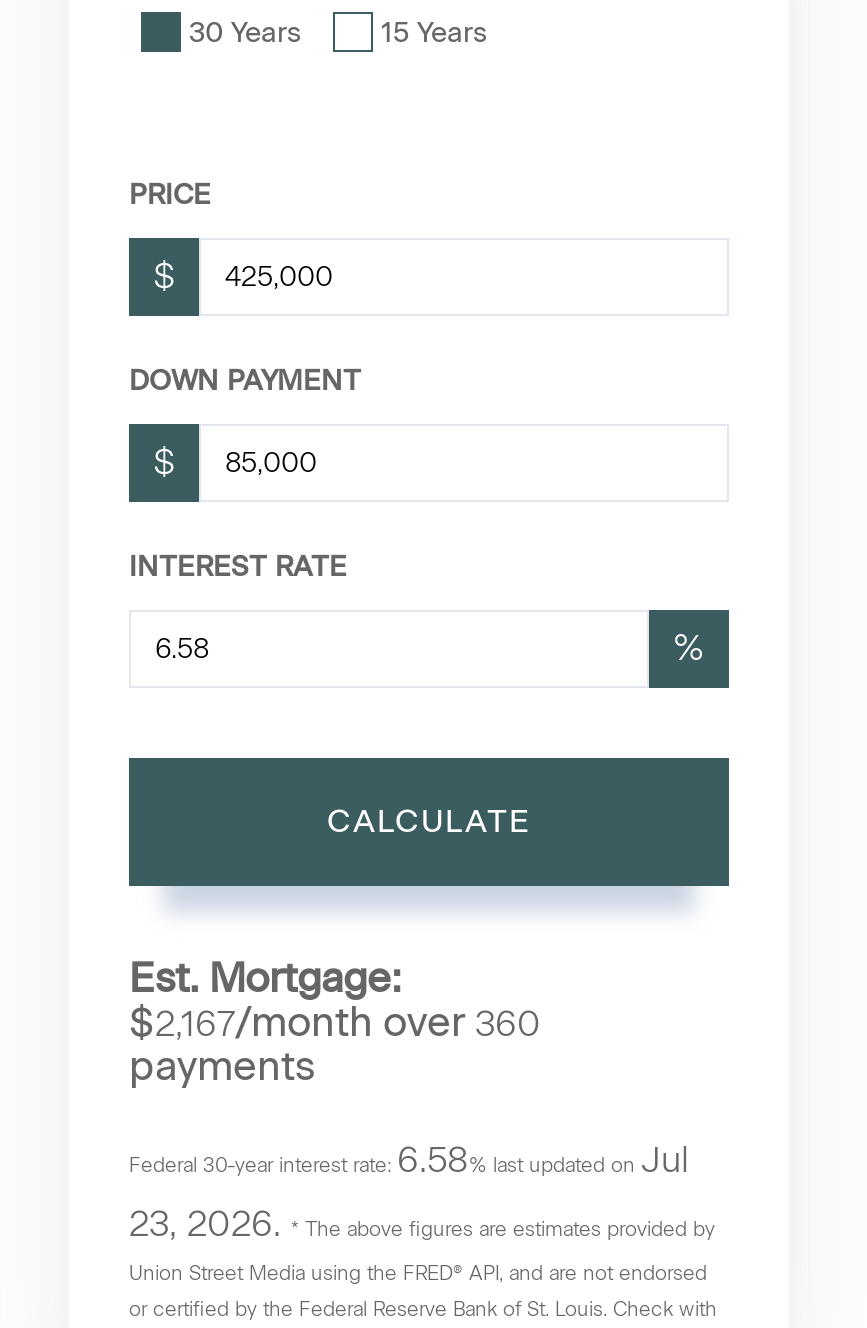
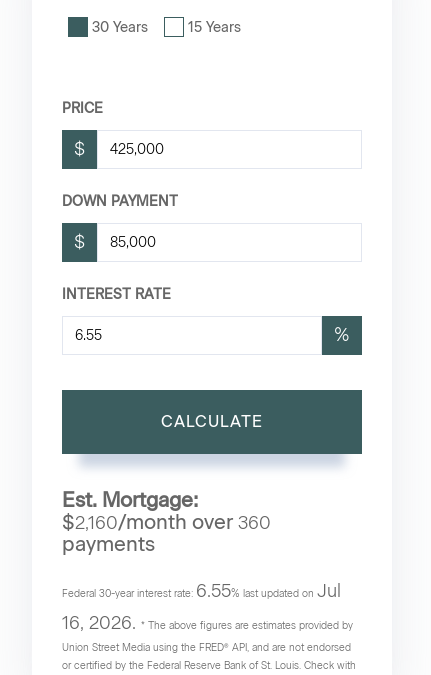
[129,997,541,1045] $2,167/month over 360 -> [62,510,271,534] $2,160/month over 360
[129,1137,689,1181] Federal 30-year interest rate: 6.58% last updated on Jul -> [62,580,341,602] Federal 30-year interest rate: 6.55% last updated on Jul
[129,1201,715,1245] 23, 2026. * The above figures are estimates provided by -> [62,612,353,634] 16, 2026. * The above figures are estimates provided by

